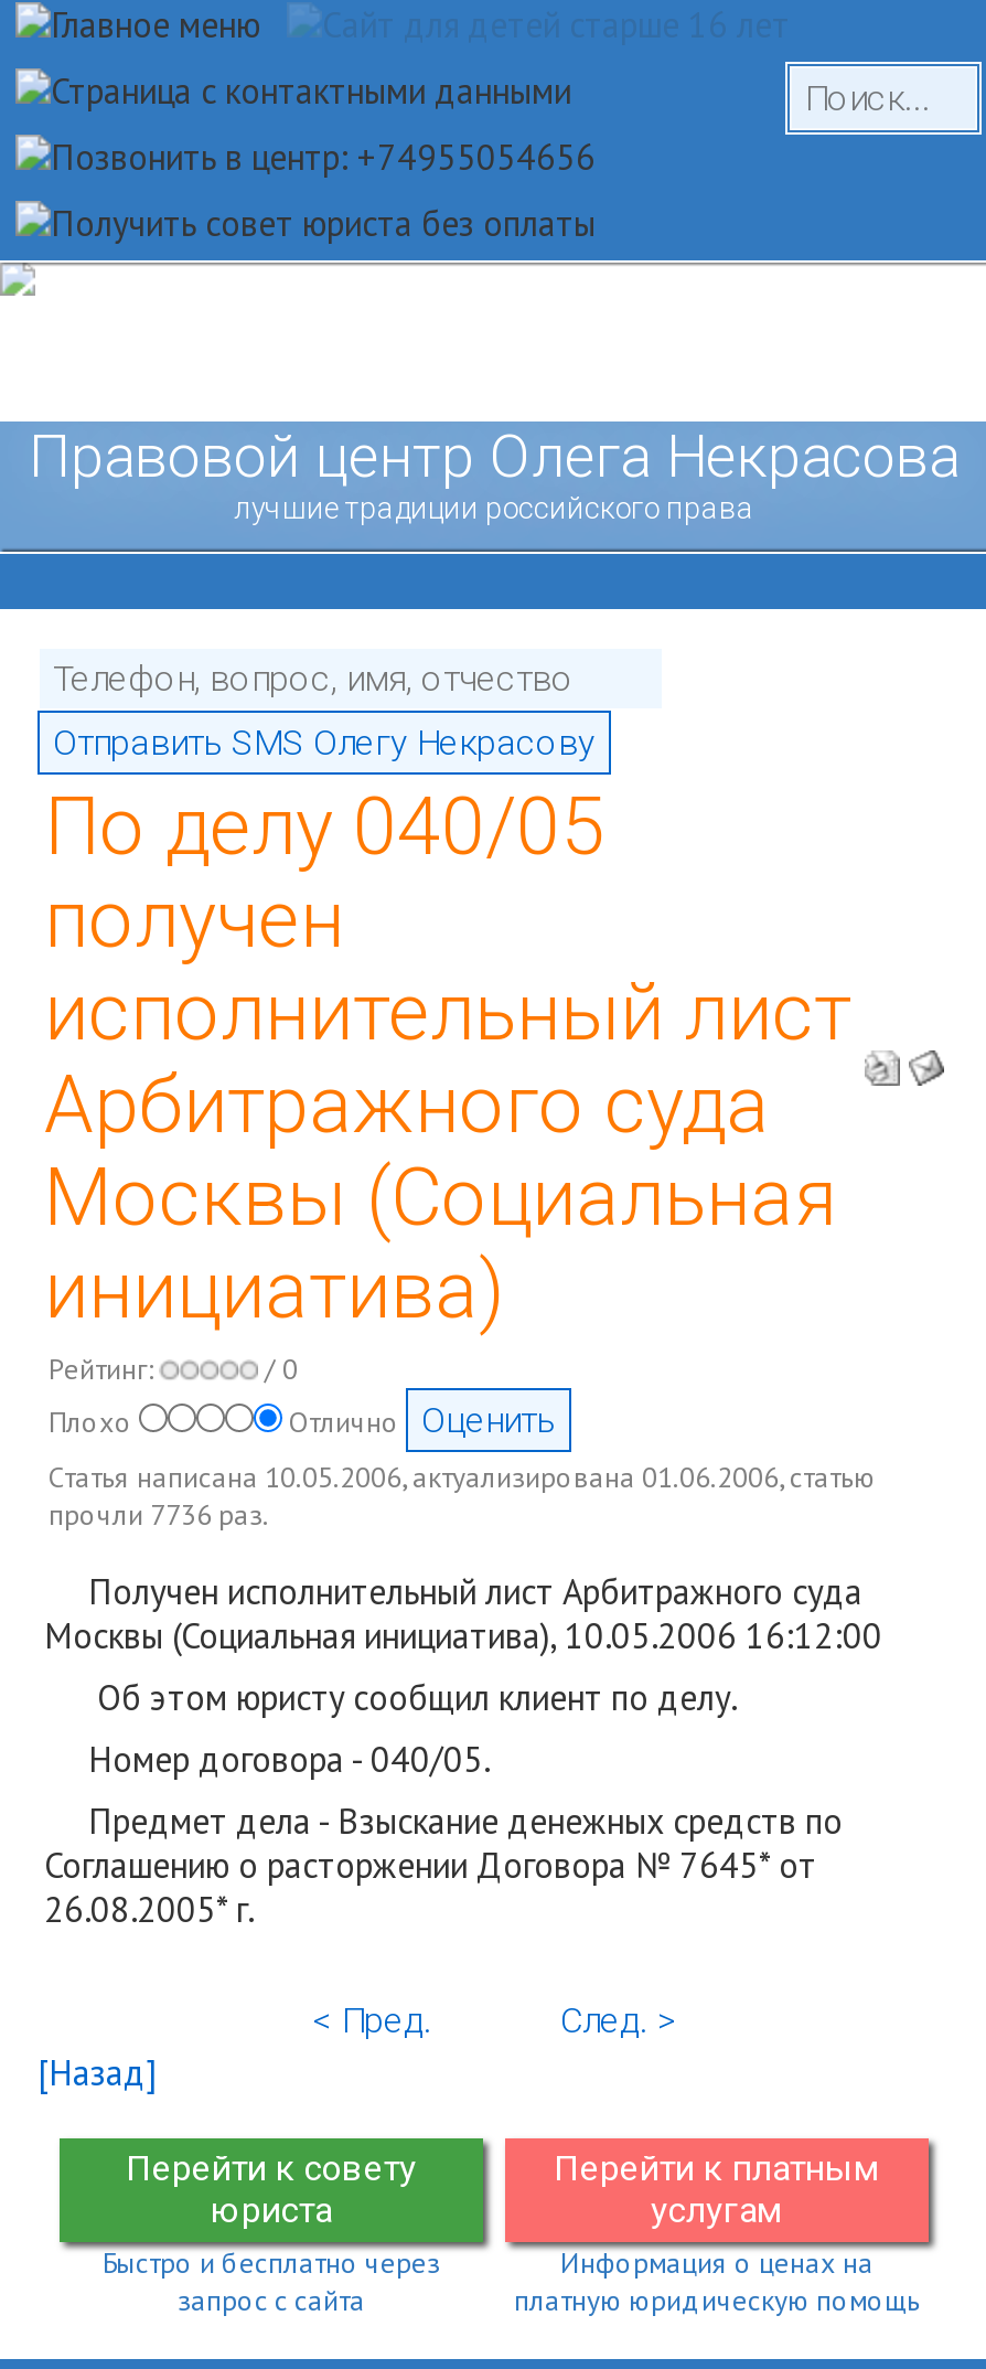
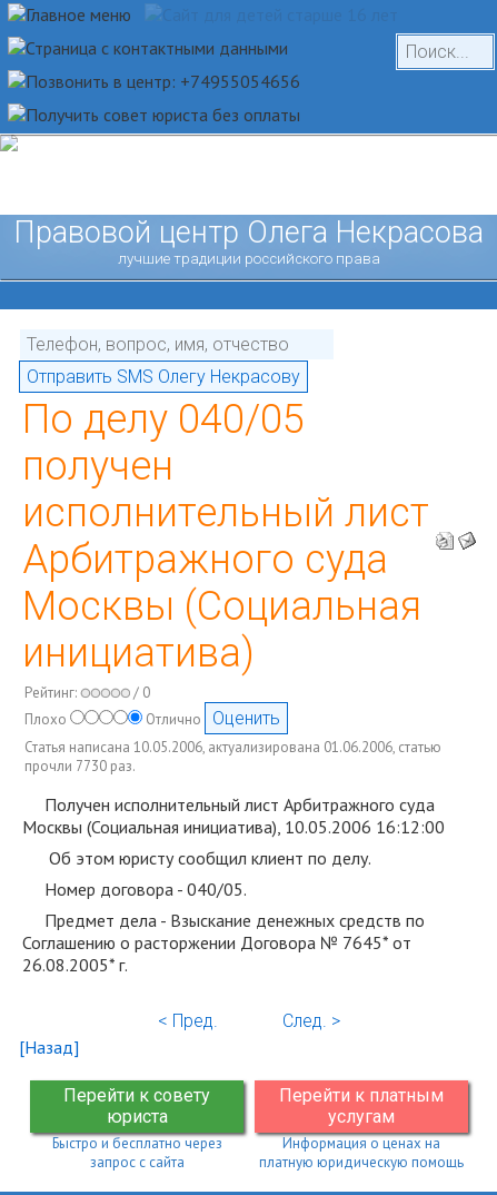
[49,1496,269,1534] прочли 7736 раз. -> [24,757,136,776] прочли 7730 раз.

